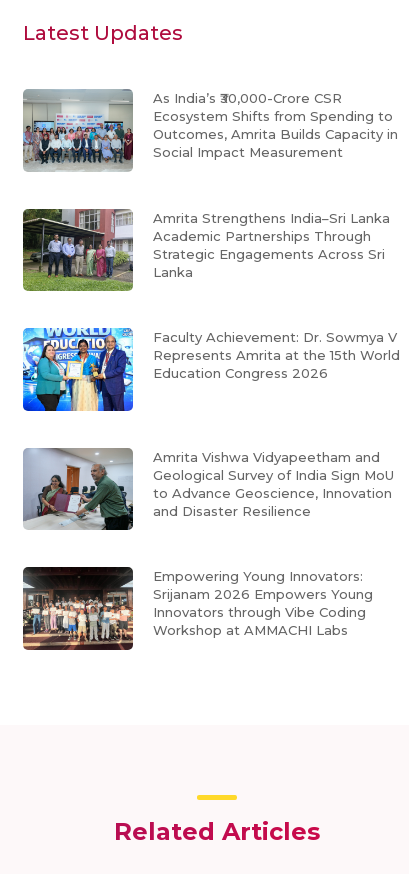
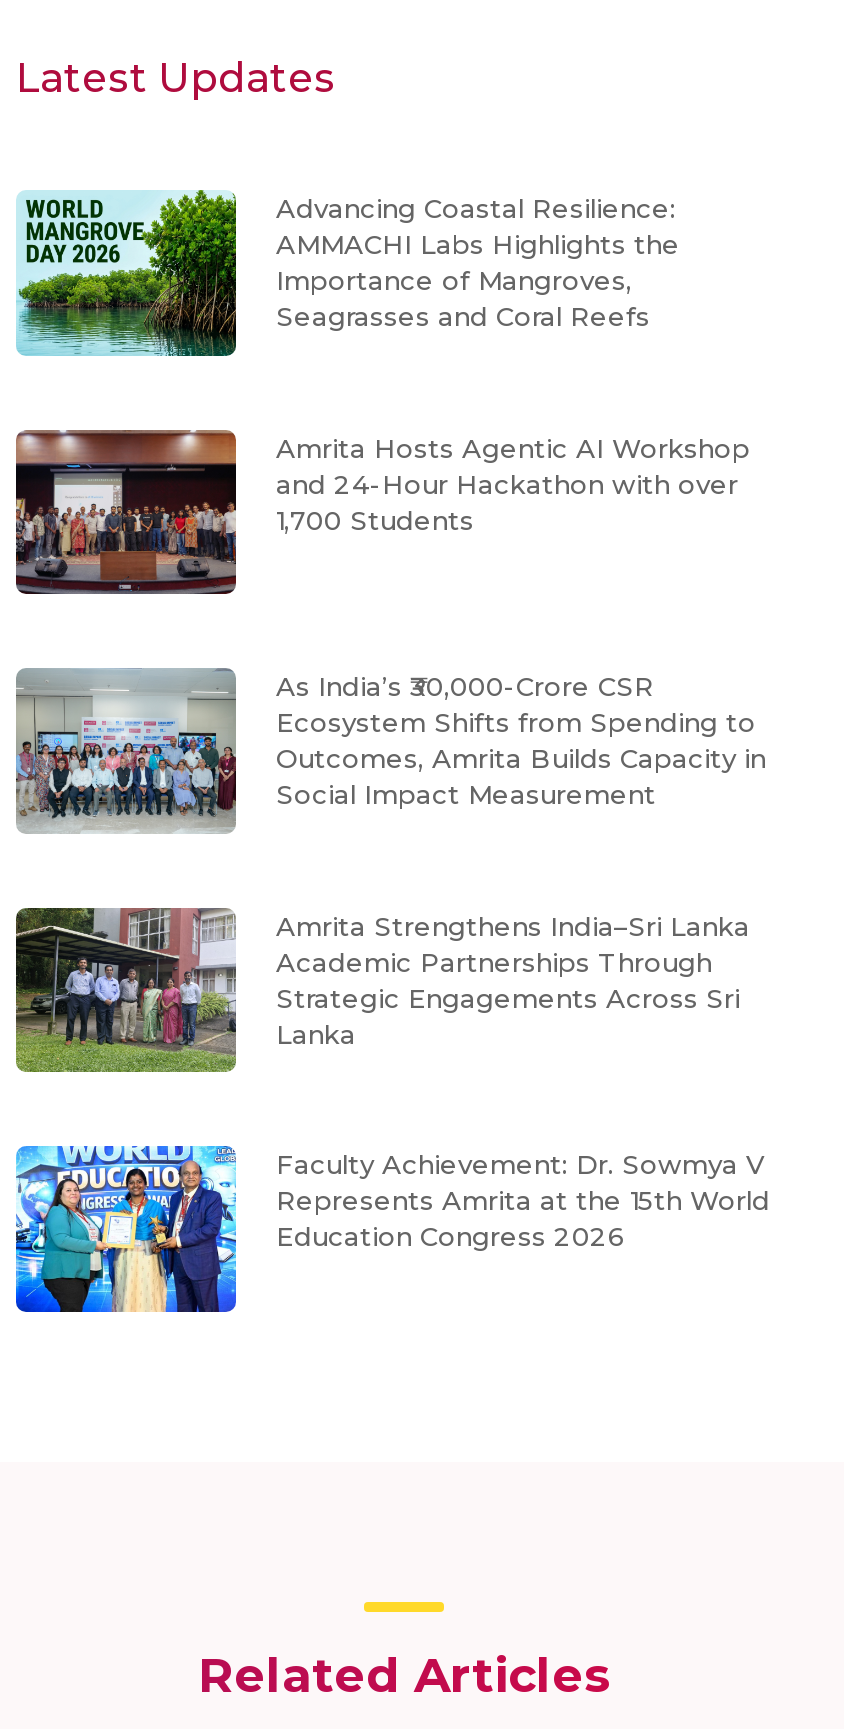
none -> [14,428,750,596] [image] | Amrita Hosts Agentic AI Workshop | and 24-Hour Hackathon with over | 1,700 Students
none -> [16,190,680,358] [image] | Advancing Coastal Resilience: | AMMACHI Labs Highlights the | Importance of Mangroves, | Seagrasses and Coral Reefs
moved [21,89,400,381] -> [12,668,770,1253]: [image] | As India’s ₹30,000-Crore CSR | Ecosystem Shifts from Spending to | ... | Represents Amrita at the 15th World | Education Congress 2026
[23,448,394,531] [image] | Amrita Vishwa Vidyapeetham and | Geological Survey of India Sign MoU | to Advance Geoscience, Innovation | and Disaster Resilience -> none
[22,566,373,651] [image] | Empowering Young Innovators: | Srijanam 2026 Empowers Young | Innovators through Vibe Coding | Workshop at AMMACHI Labs -> none

